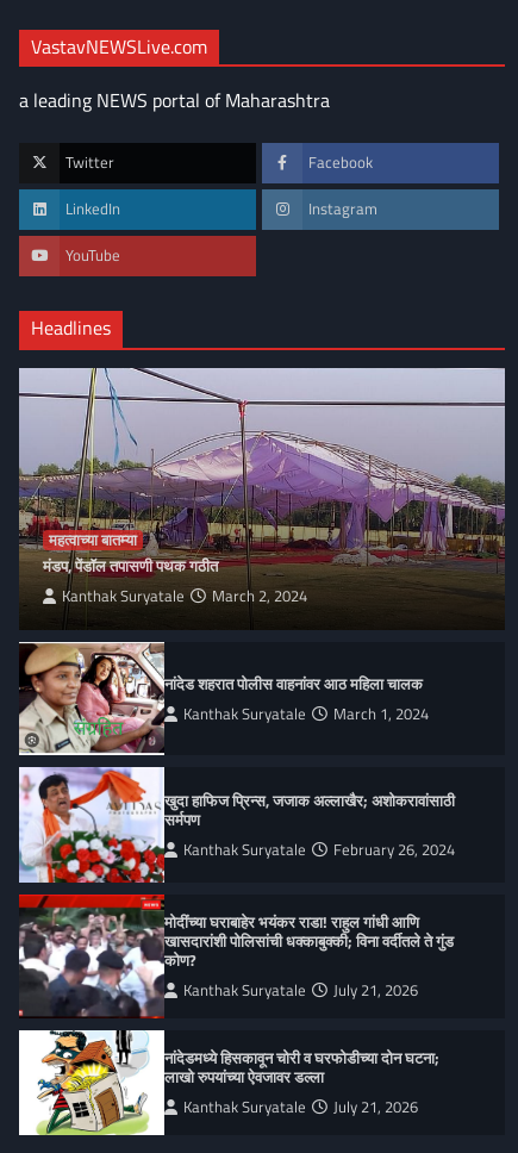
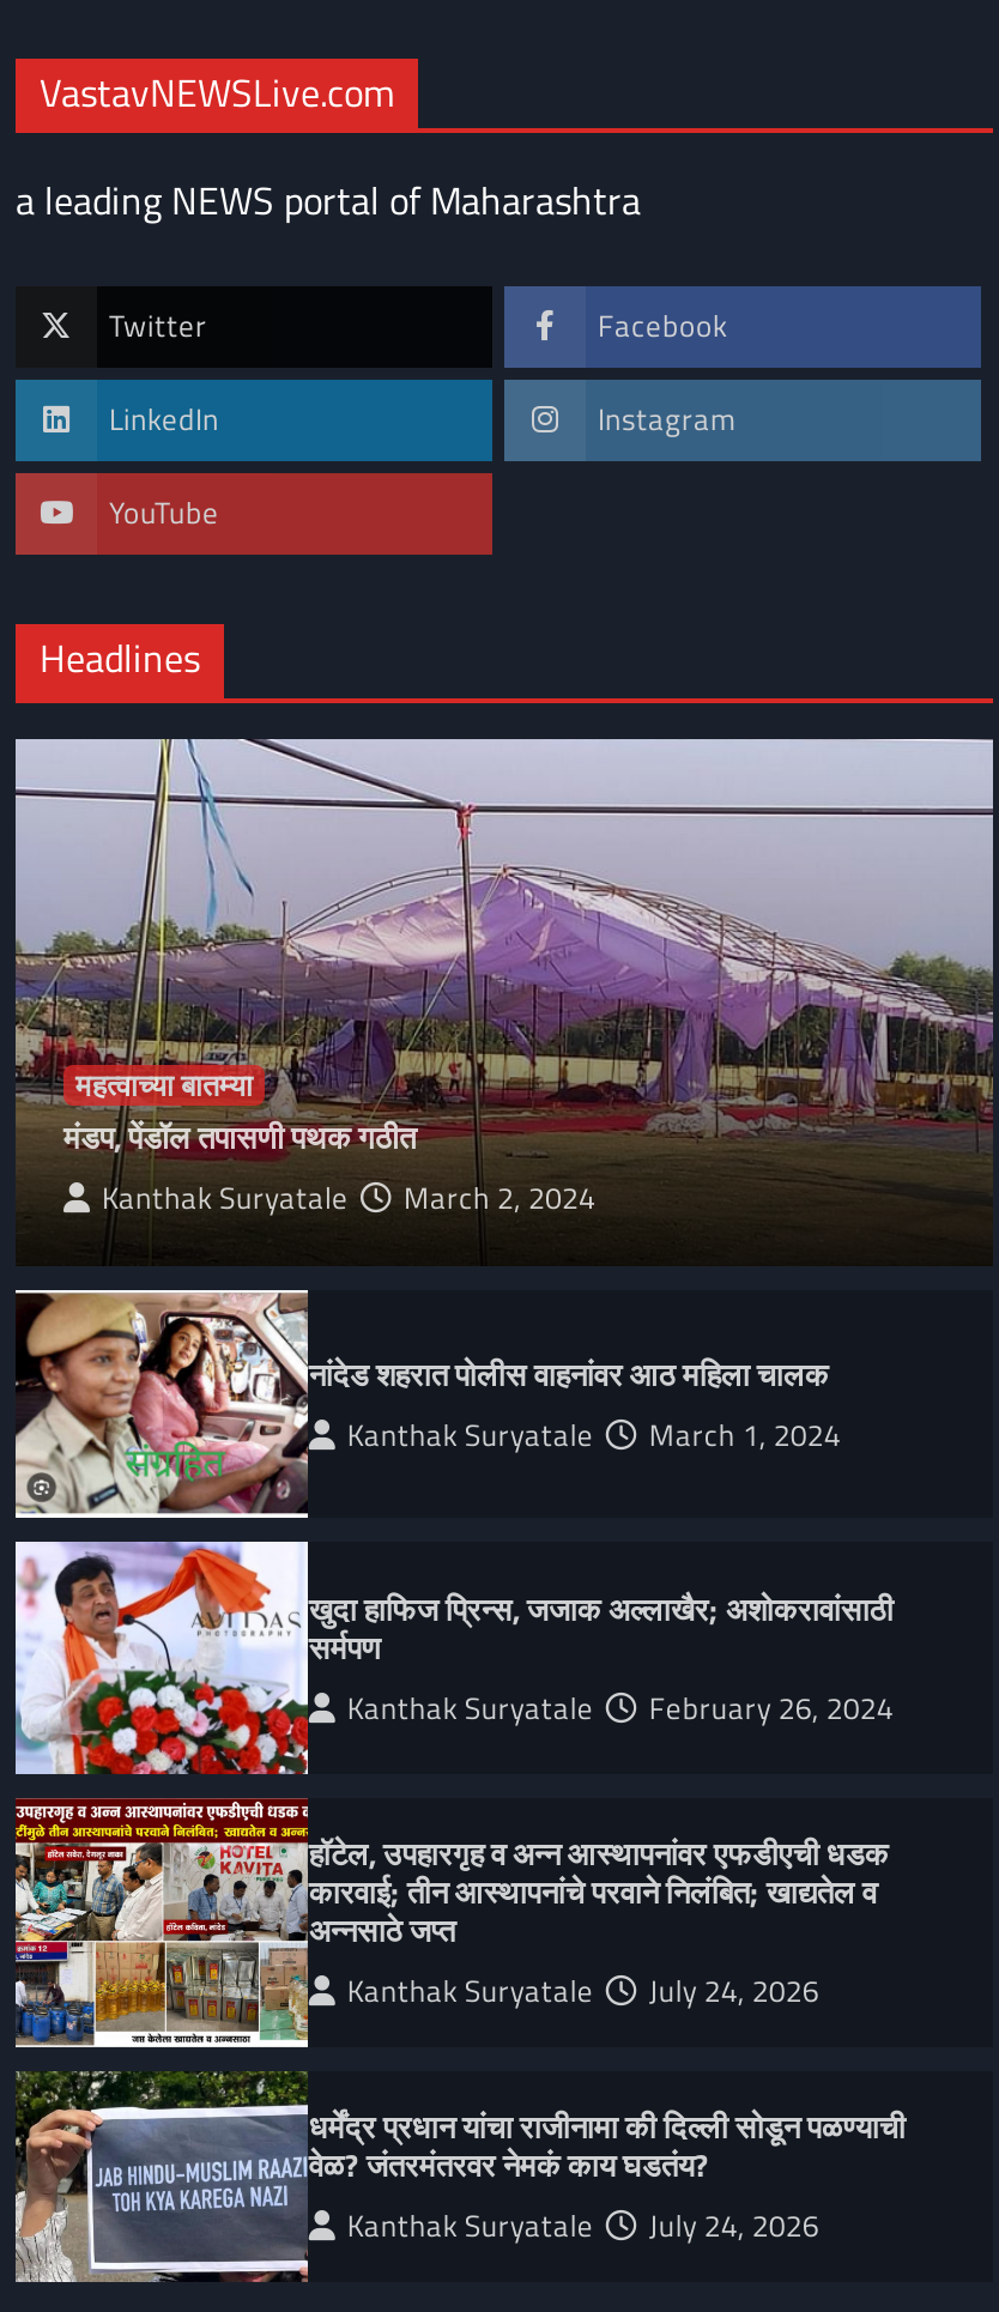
[18,895,454,1020] [image] | मोदींच्या घराबाहेर भयंकर राडा! राहुल गांधी आणि | खासदारांशी पोलिसांची धक्काबुक्की; विना वर्दीतले ते गुंड | कोण? -> [13,1800,889,2050] [image] | हॉटेल, उपहारगृह व अन्न आस्थापनांवर एफडीएची धडक | कारवाई; तीन आस्थापनांचे परवाने निलंबित; खाद्यतेल व | अन्नसाठे जप्त
[184,979,418,1002] Kanthak Suryatale July 21, 2026 -> [347,1969,819,2014] Kanthak Suryatale July 24, 2026
[18,1029,440,1136] [image] | नांदेडमध्ये हिसकावून चोरी व घरफोडीच्या दोन घटना; | लाखो रुपयांच्या ऐवजावर डल्ला -> [13,2071,905,2284] [image] | धर्मेंद्र प्रधान यांचा राजीनामा की दिल्ली सोडून पळण्याची | वेळ? जंतरमंतरवर नेमकं काय घडतंय?
[184,1096,418,1119] Kanthak Suryatale July 21, 2026 -> [347,2204,819,2249] Kanthak Suryatale July 24, 2026

